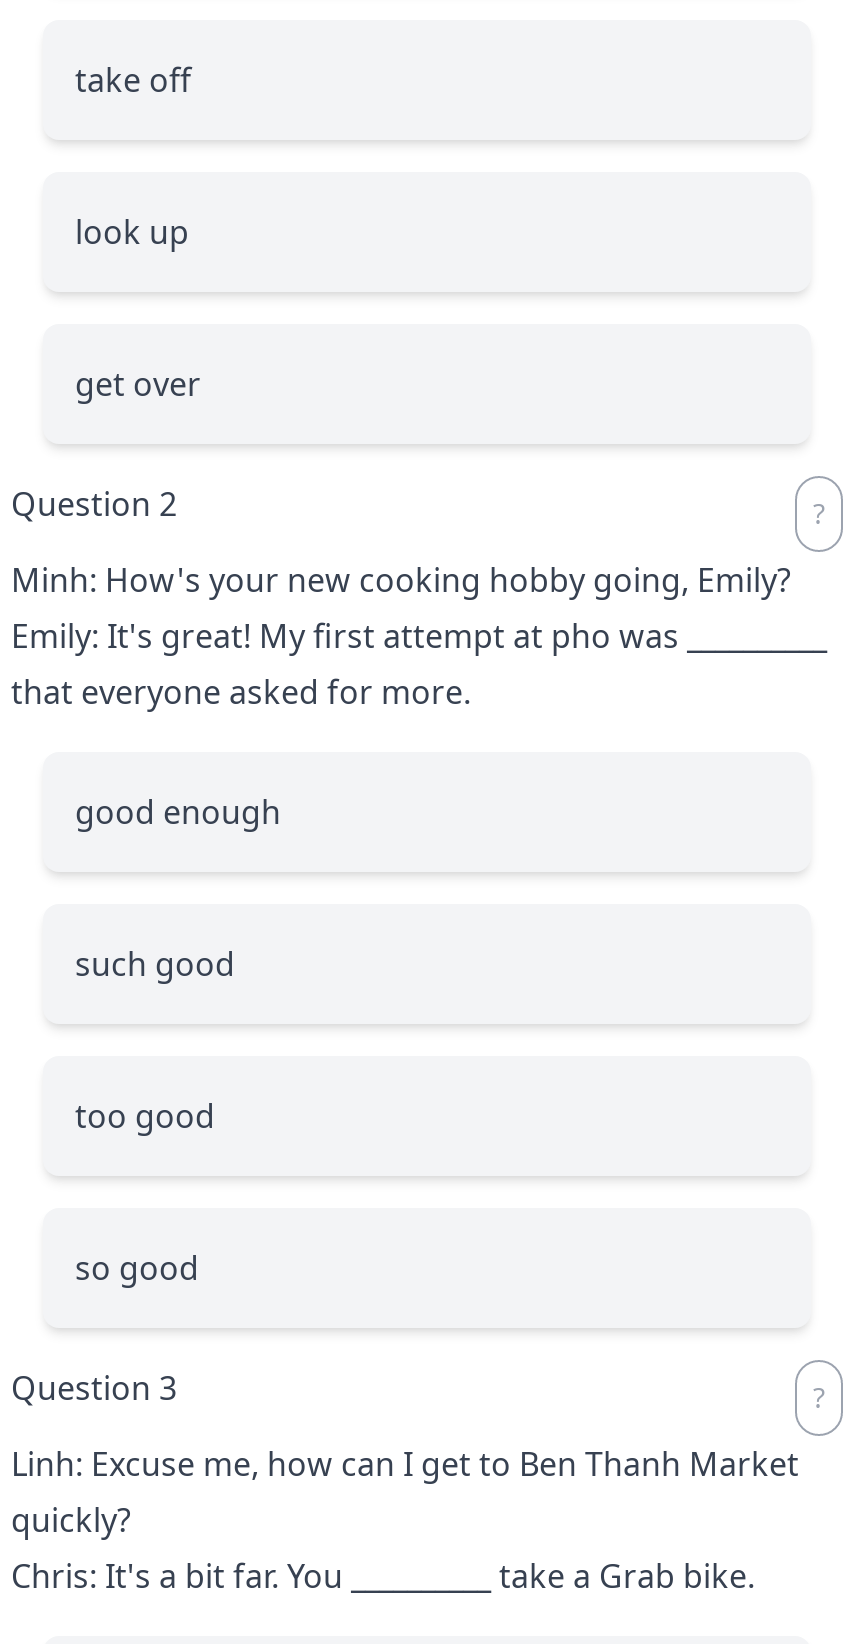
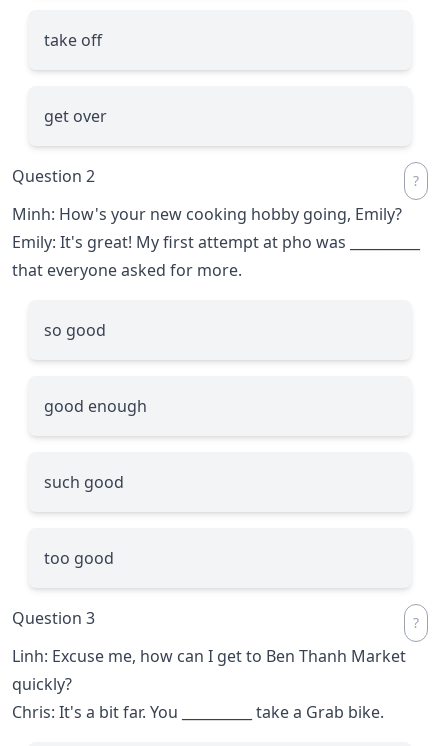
[75,209,189,253] look up -> none
moved [75,1245,199,1289] -> [44,319,106,341]: so good

